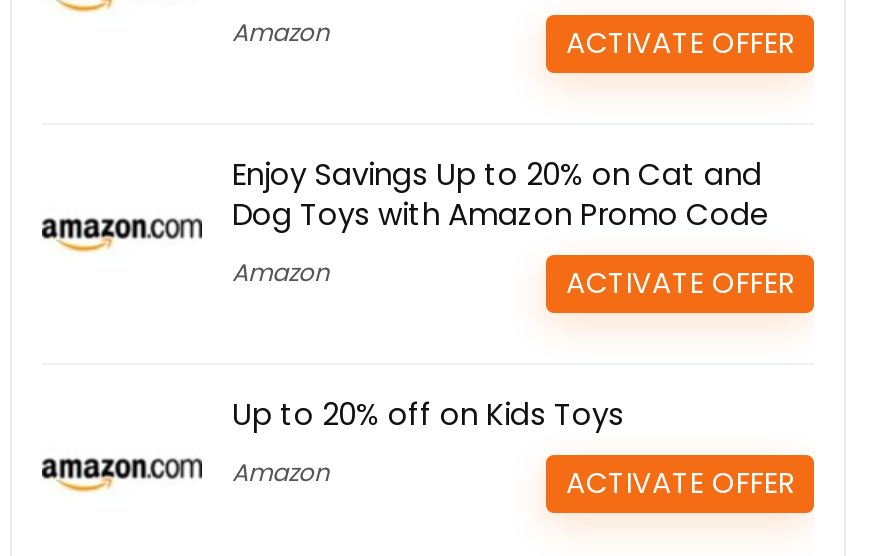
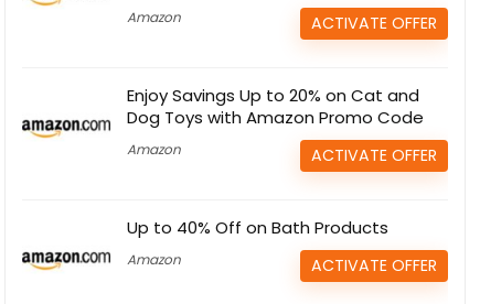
[232,392,624,434] Up to 20% off on Kids Toys -> [127,216,388,239] Up to 40% Off on Bath Products

